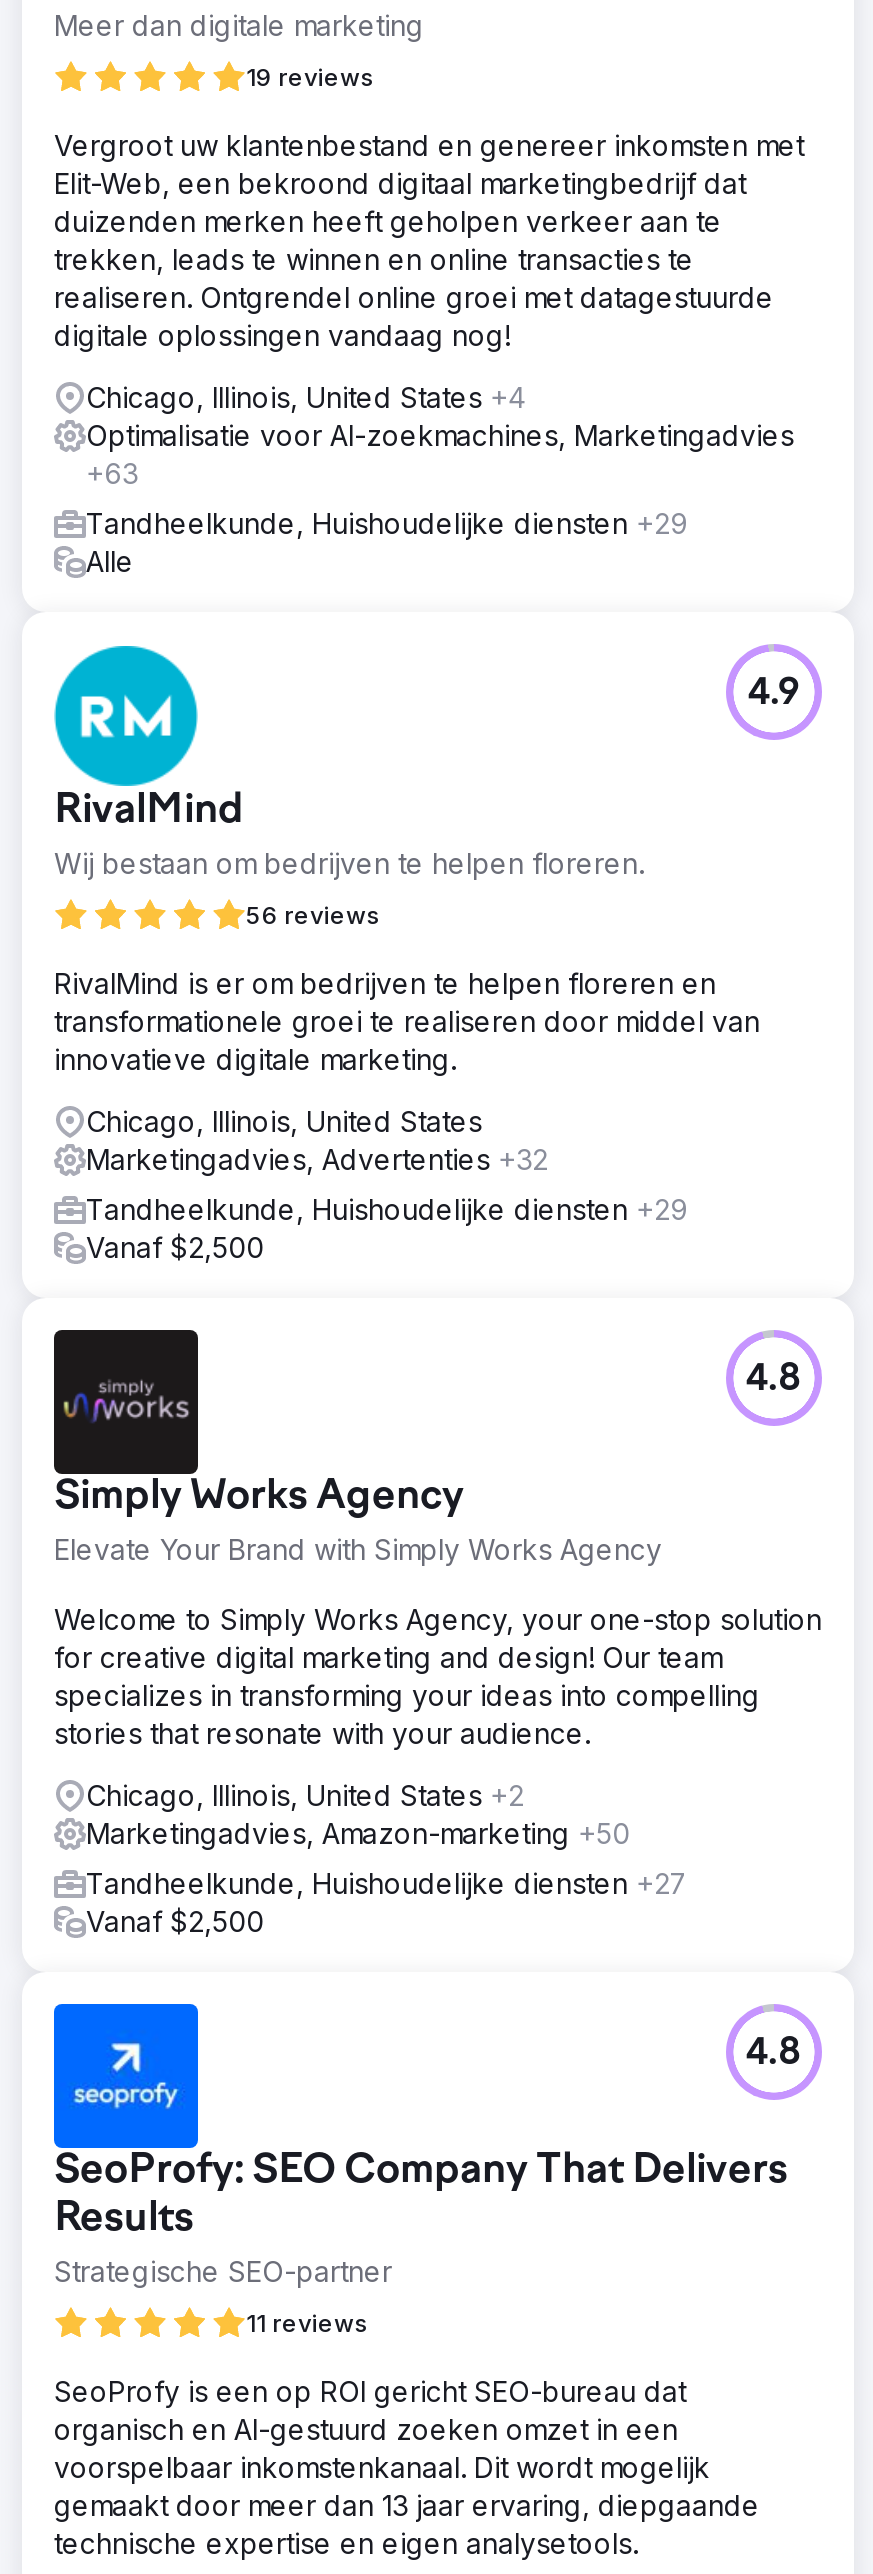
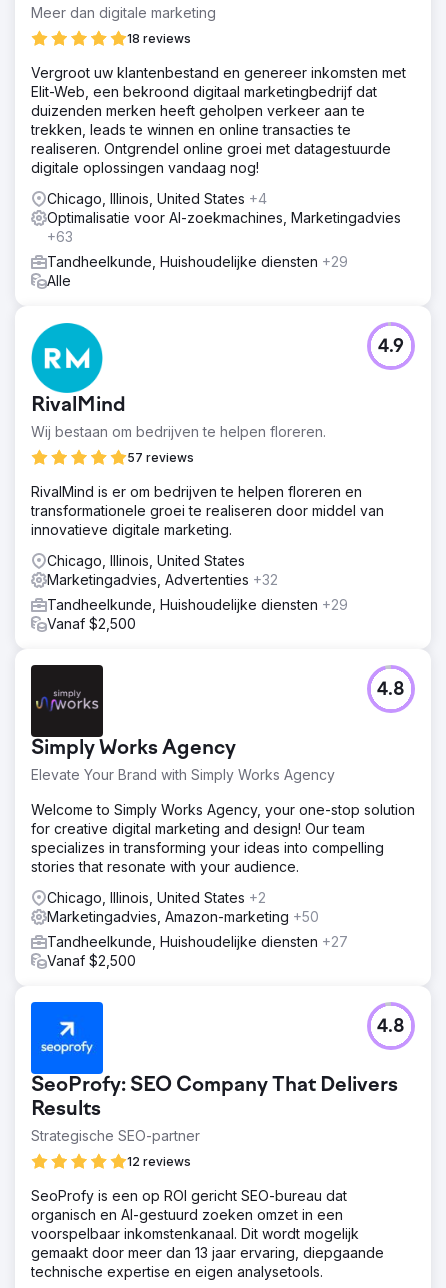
[246,62,374,92] 19 reviews -> [127,31,191,46] 18 reviews
[246,900,380,930] 56 reviews -> [127,450,194,465] 57 reviews
[246,2308,368,2338] 11 reviews -> [127,1154,191,1169] 12 reviews

